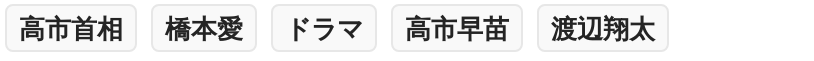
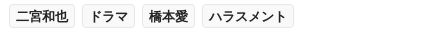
[19,13,243,43] 高市首相 | 橋本愛 -> [16,8,68,23] 二宮和也
[405,13,655,43] 高市早苗 | 渡辺翔太 -> [149,8,287,23] 橋本愛 | ハラスメント

